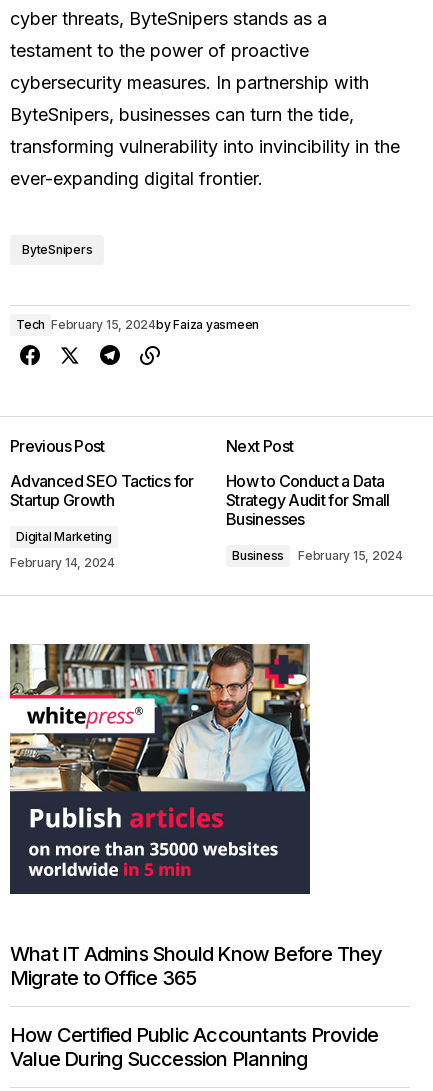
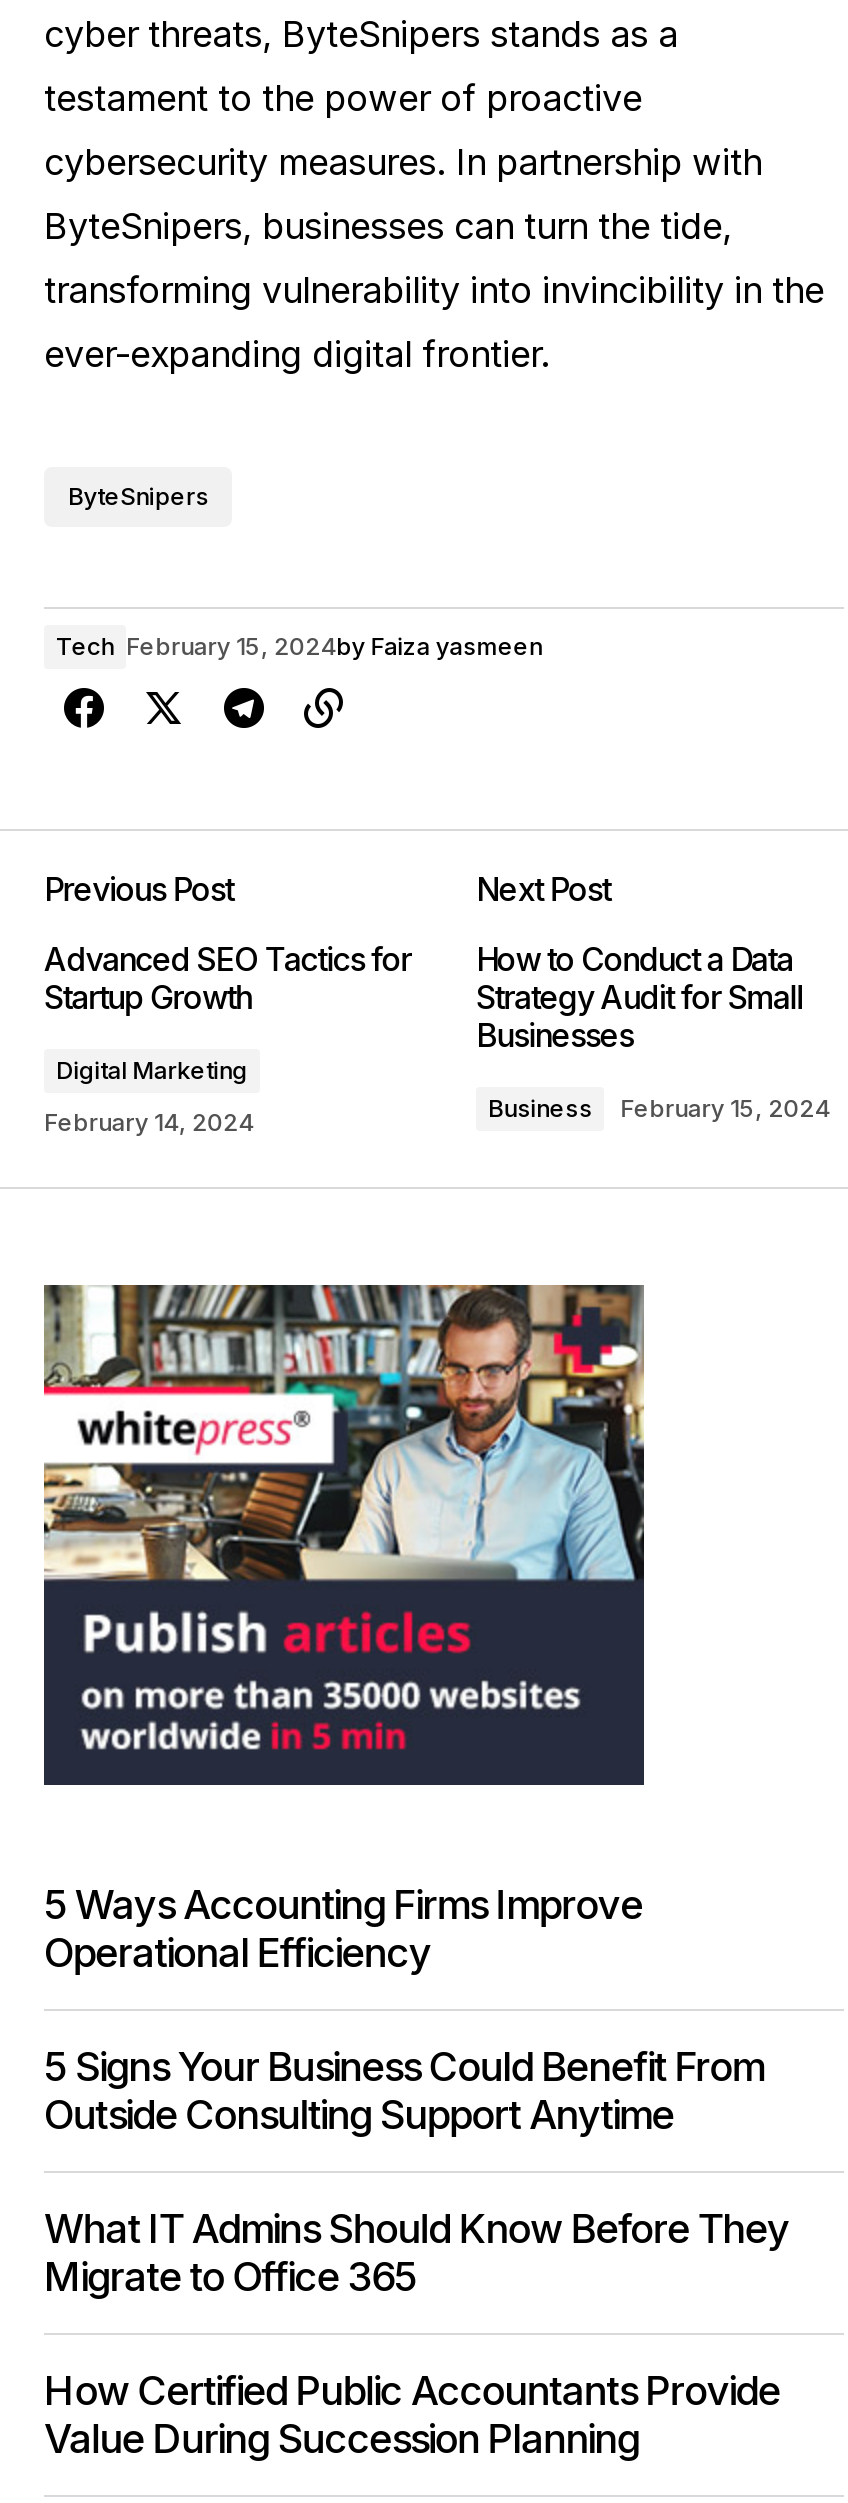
none -> [44,1881,764,2139] 5 Ways Accounting Firms Improve | Operational Efficiency | 5 Signs Your Business Could Benefit From | Outside Consulting Support Anytime

